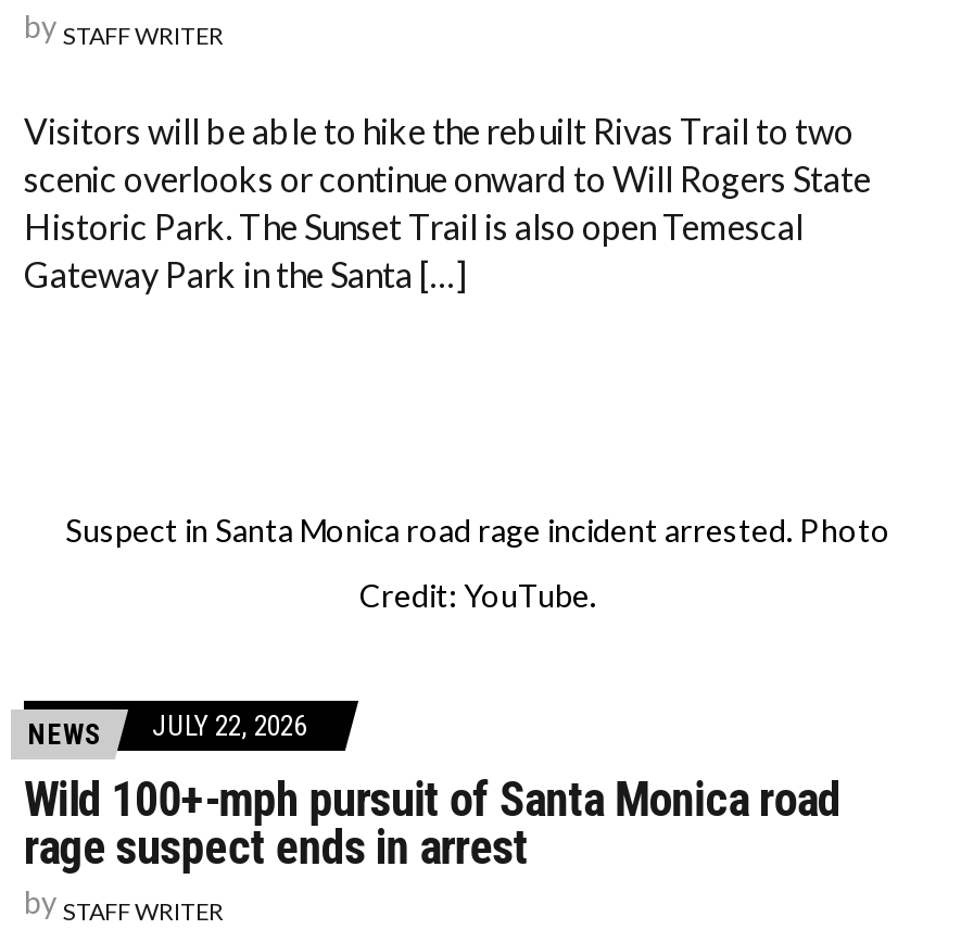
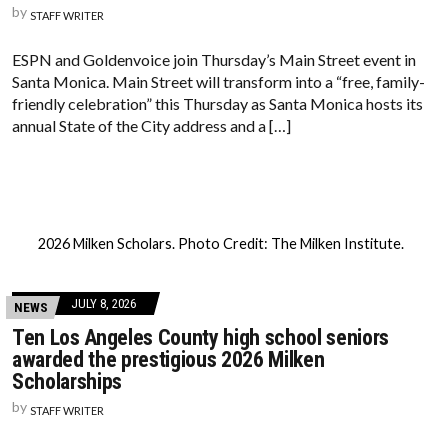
[24,109,871,293] Visitors will be able to hike the rebuilt Rivas Trail to two | scenic overlooks or continue onward to Will Rogers State | Historic Park. The Sunset Trail is also open Temescal | Gateway Park in the Santa […] -> [12,50,425,135] ESPN and Goldenvoice join Thursday’s Main Street event in | Santa Monica. Main Street will transform into a “free, family- | friendly celebration” this Thursday as Santa Monica hosts its | annual State of the City address and a […]
[65,511,890,613] Suspect in Santa Monica road rage incident arrested. Photo | Credit: YouTube. -> [38,235,404,252] 2026 Milken Scholars. Photo Credit: The Milken Institute.
[28,708,306,750] NEWS JULY 22, 2026 -> [14,296,136,315] NEWS JULY 8, 2026
moved [28,717,102,750] -> [14,300,48,315]: NEWS
[24,771,841,874] Wild 100+-mph pursuit of Santa Monica road | rage suspect ends in arrest -> [12,325,389,394] Ten Los Angeles County high school seniors | awarded the prestigious 2026 Milken | Scholarships

